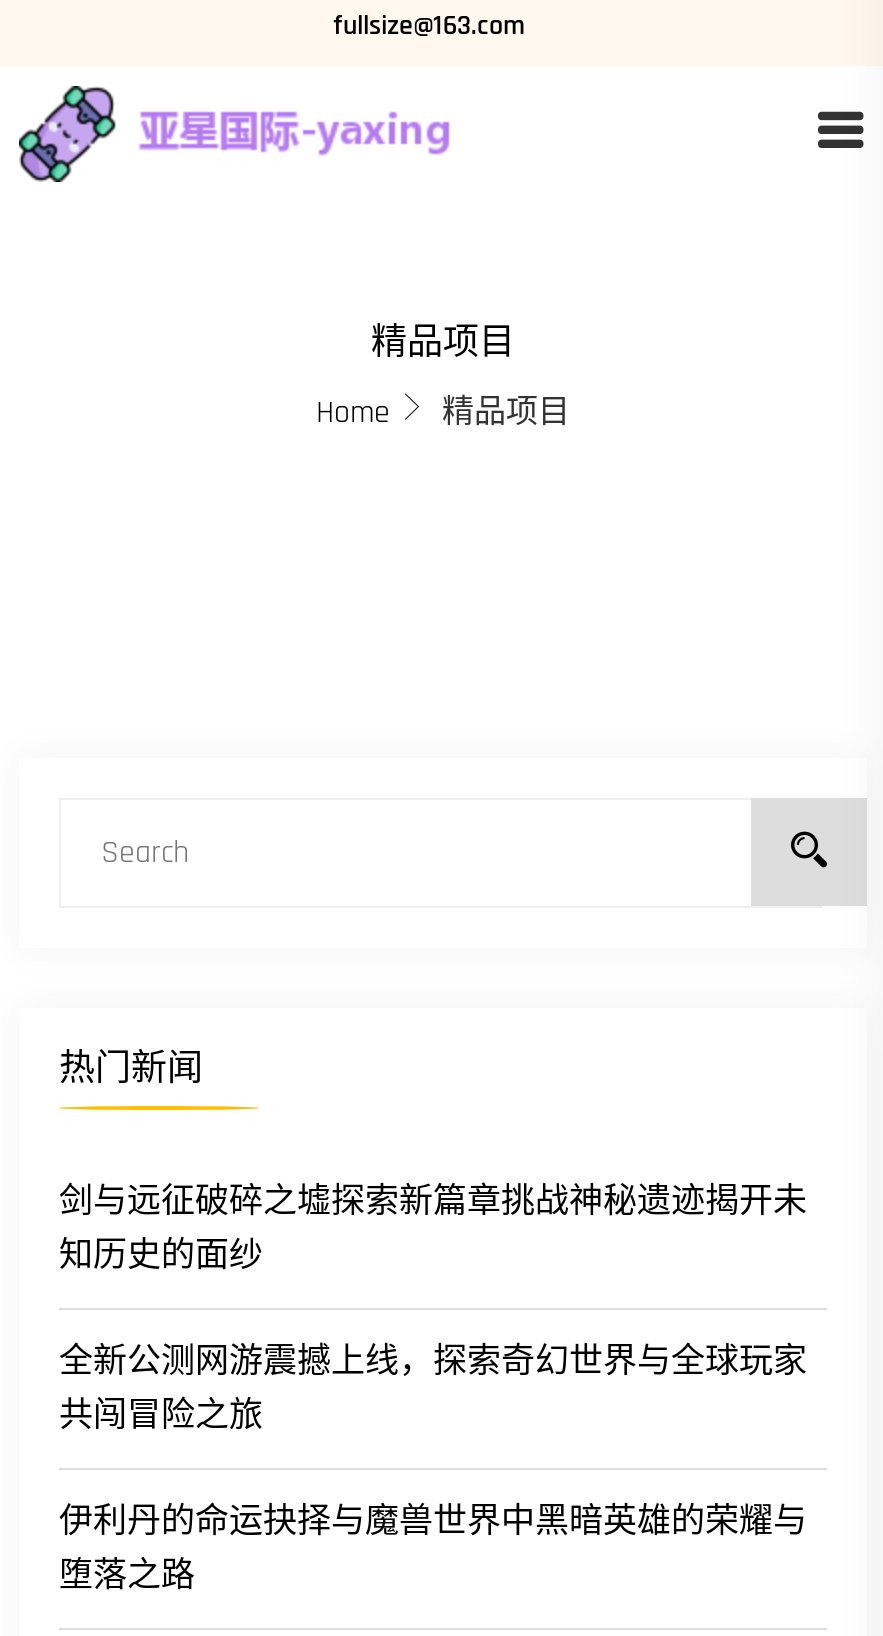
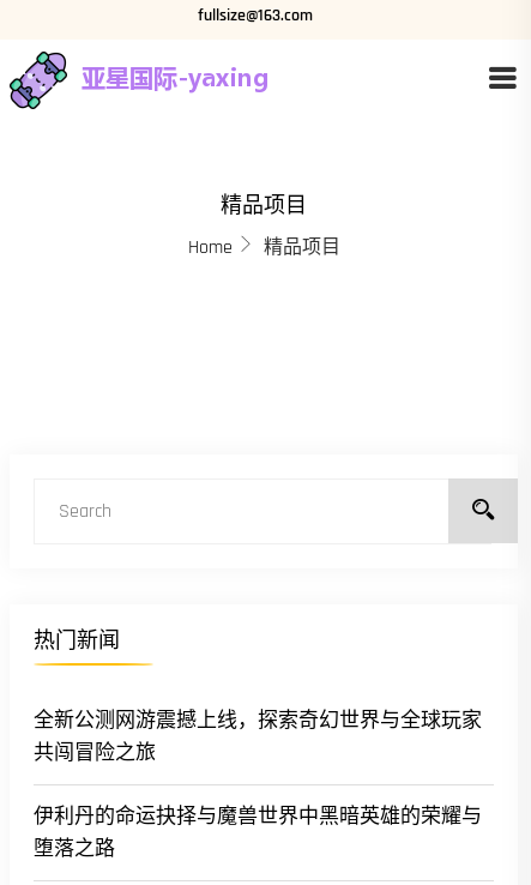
[59,1180,807,1278] 剑与远征破碎之墟探索新篇章挑战神秘遗迹揭开未 | 知历史的面纱 -> none

